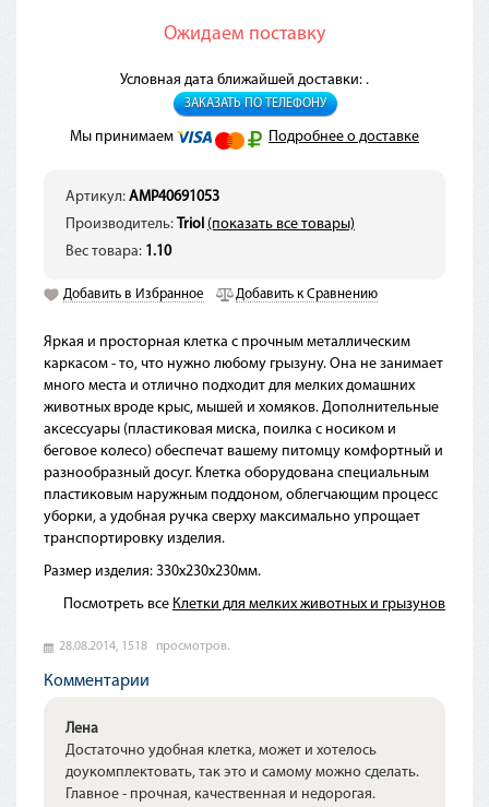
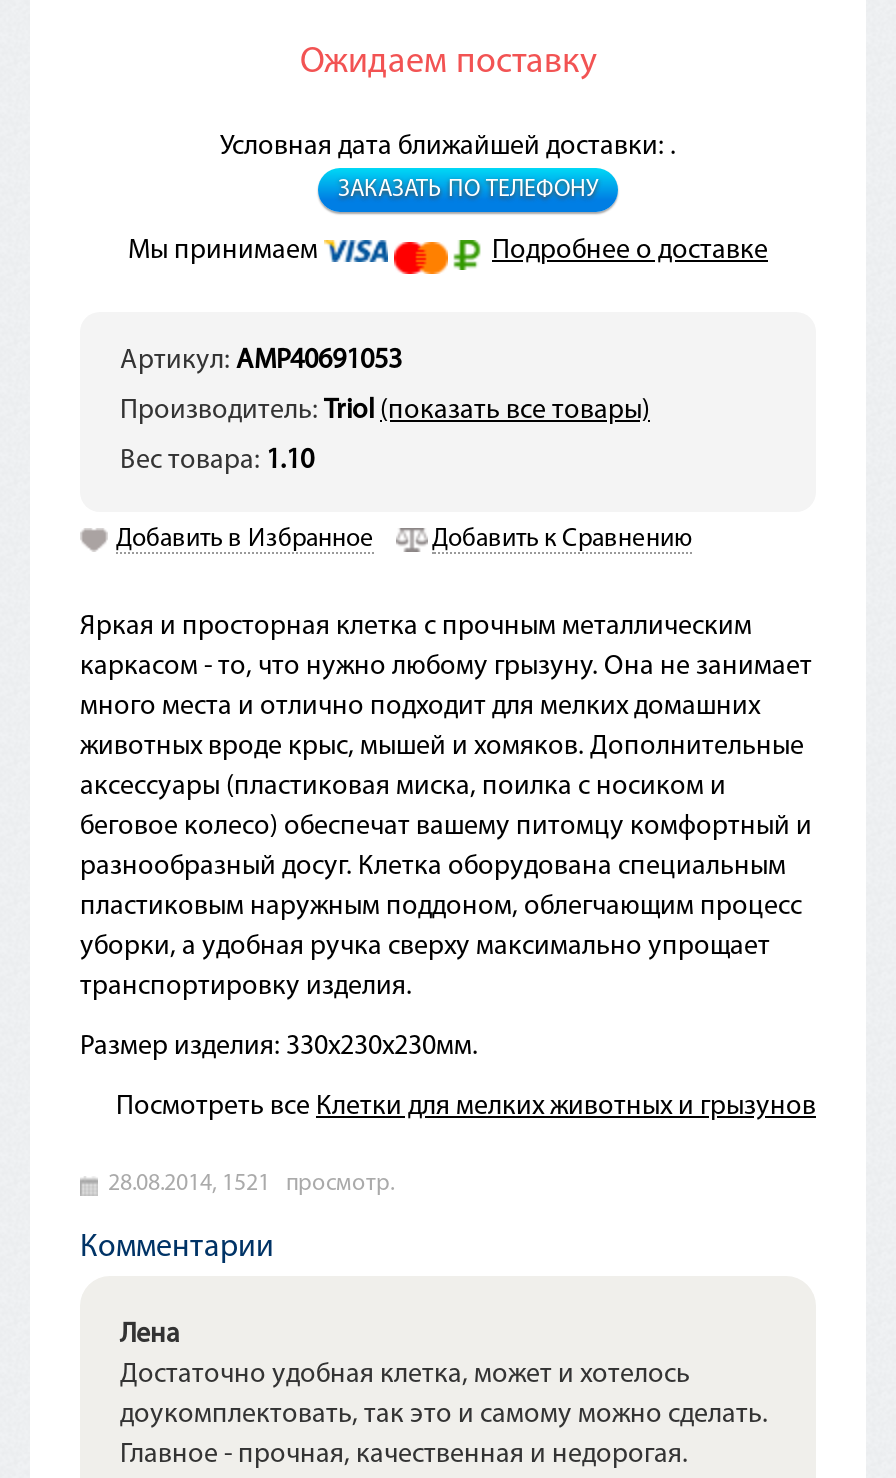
[59,640,229,653] 28.08.2014, 1518 просмотров. -> [108,1172,394,1196] 28.08.2014, 1521 просмотр.

